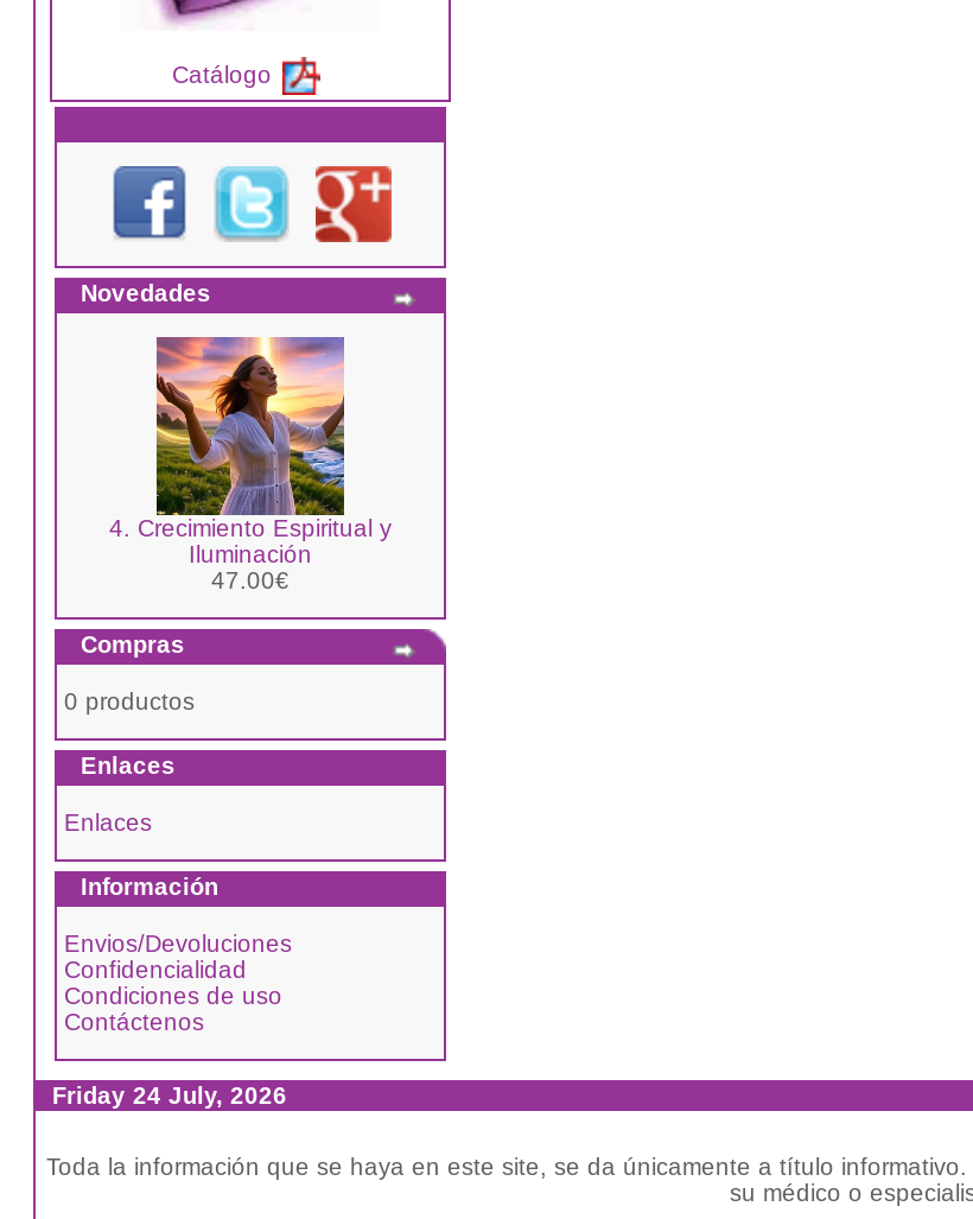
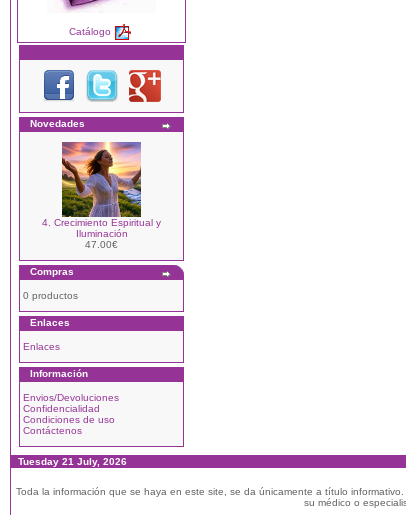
[38,1083,301,1109] Friday 24 July, 2026 -> [12,456,133,467] Tuesday 21 July, 2026

